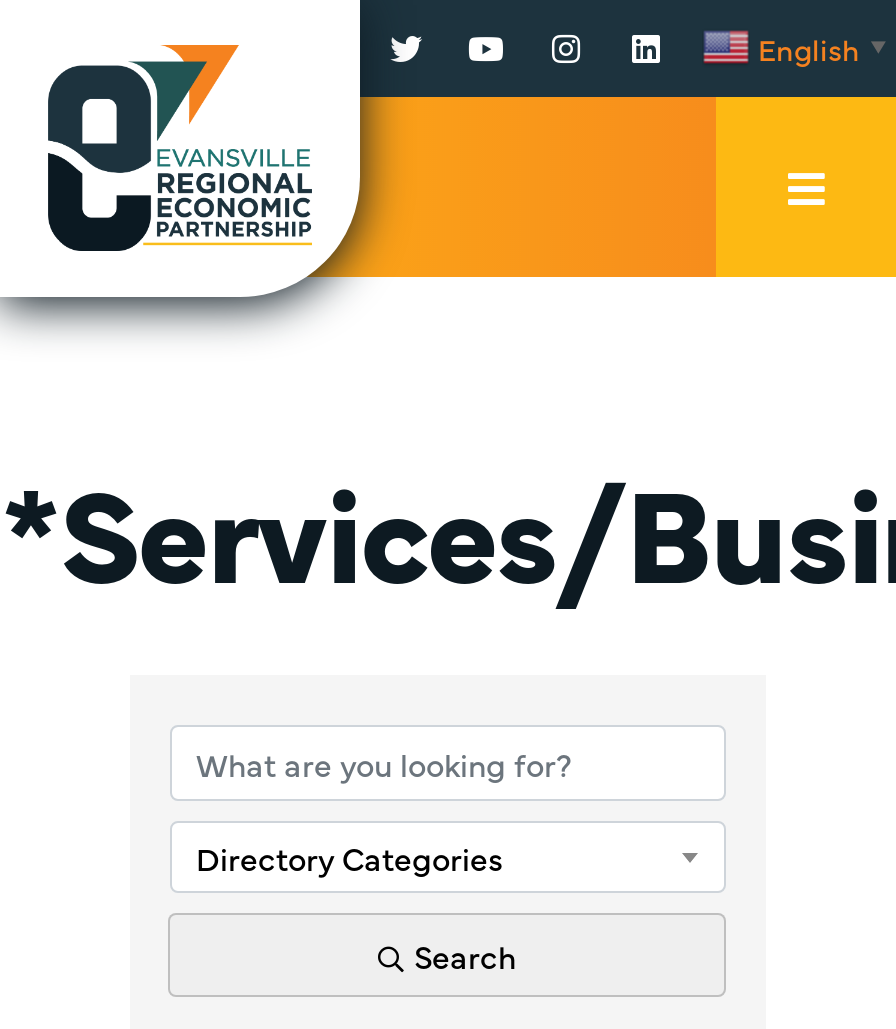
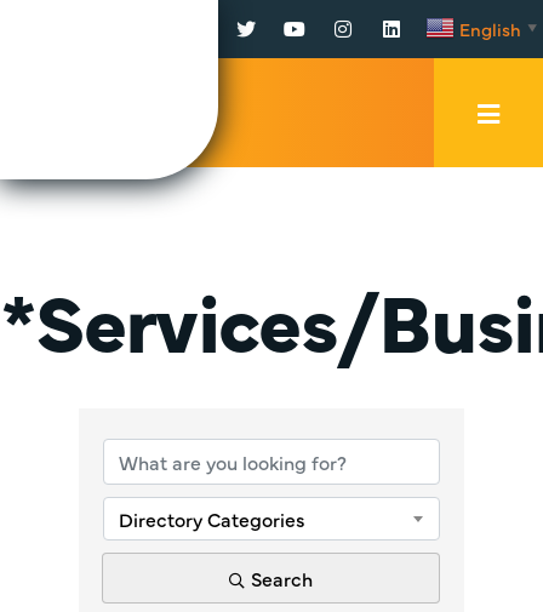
[46,43,314,253] [image] -> none

